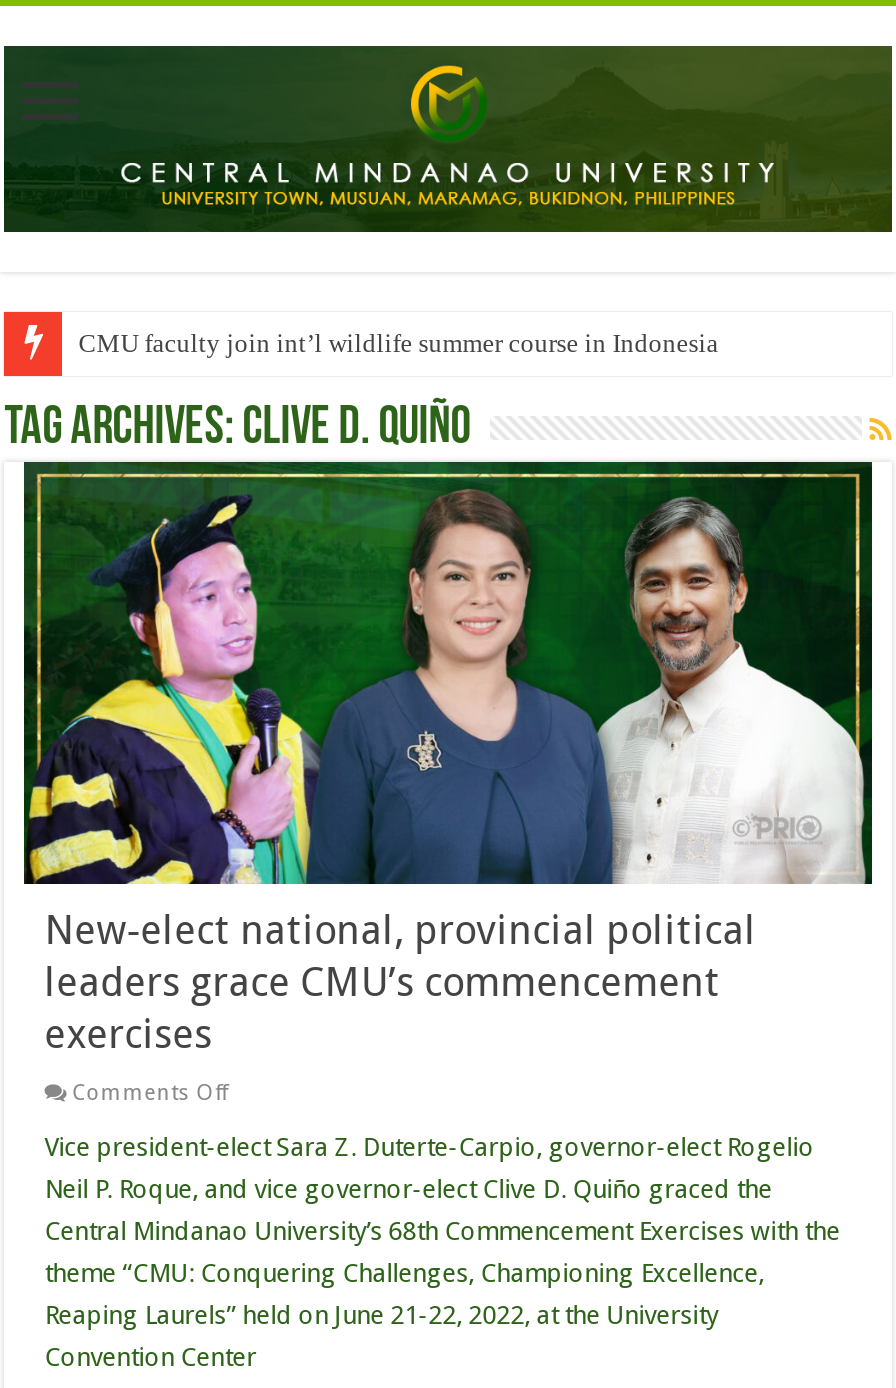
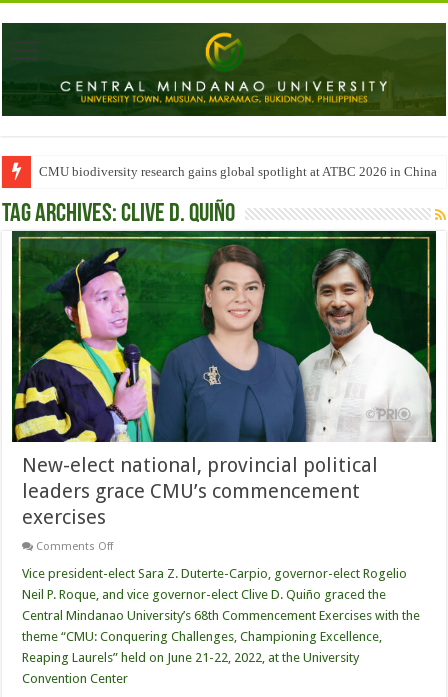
[78,327,718,357] CMU faculty join int’l wildlife summer course in Indonesia -> [39,163,437,178] CMU biodiversity research gains global spotlight at ATBC 2026 in China

